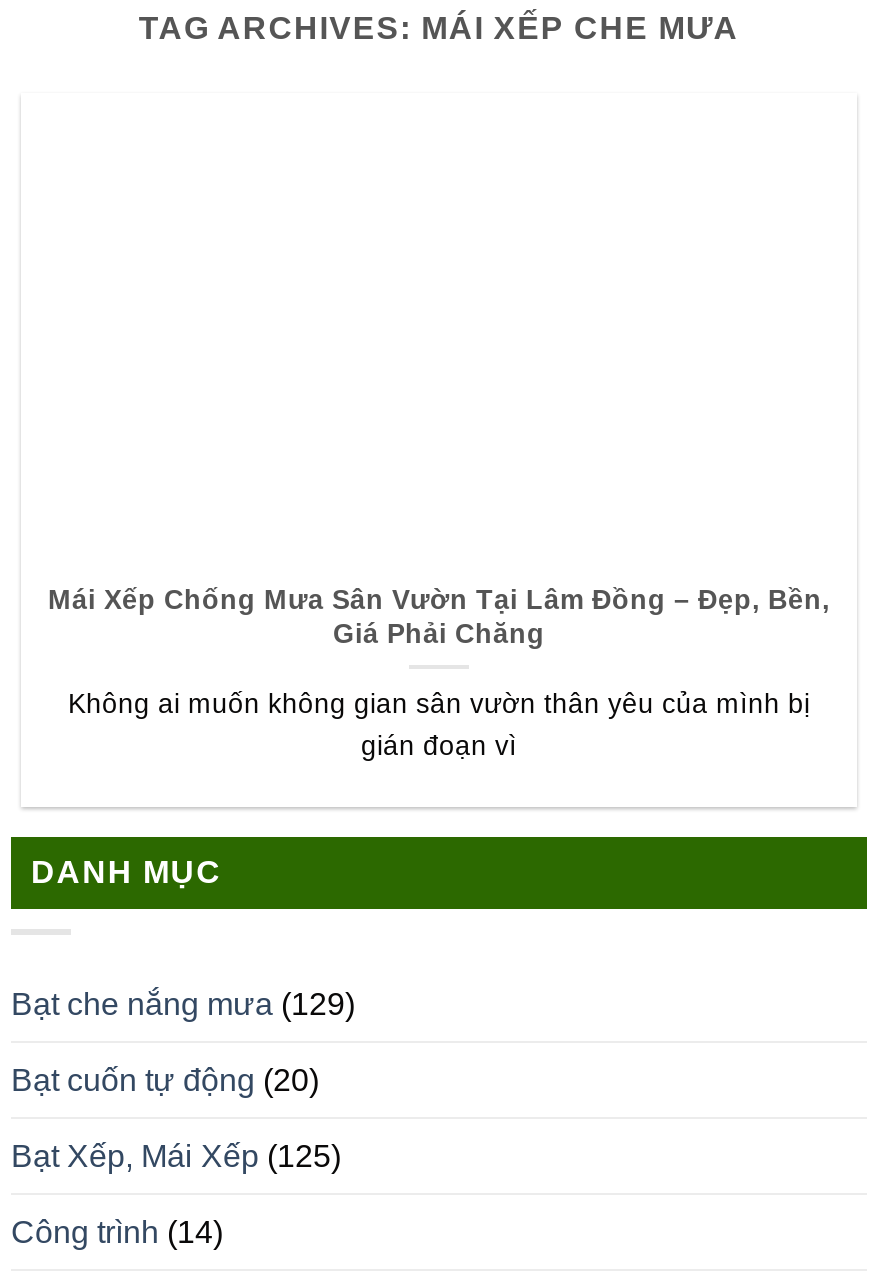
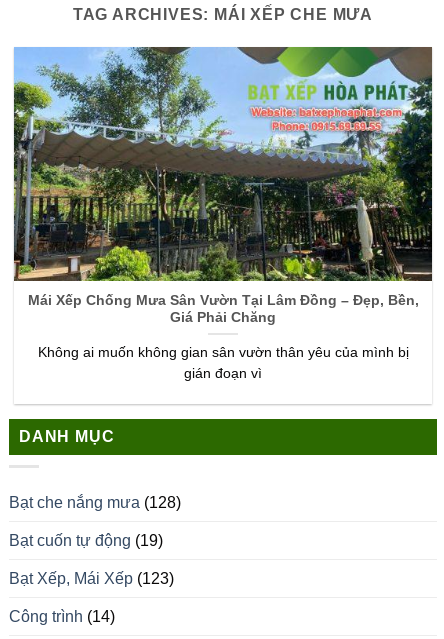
none -> [13,46,433,282] [image]
[11,988,355,1022] Bạt che nắng mưa (129) -> [9,494,181,511] Bạt che nắng mưa (128)
[11,1064,319,1098] Bạt cuốn tự động (20) -> [9,532,163,549] Bạt cuốn tự động (19)
[11,1140,341,1174] Bạt Xếp, Mái Xếp (125) -> [9,570,174,587] Bạt Xếp, Mái Xếp (123)

